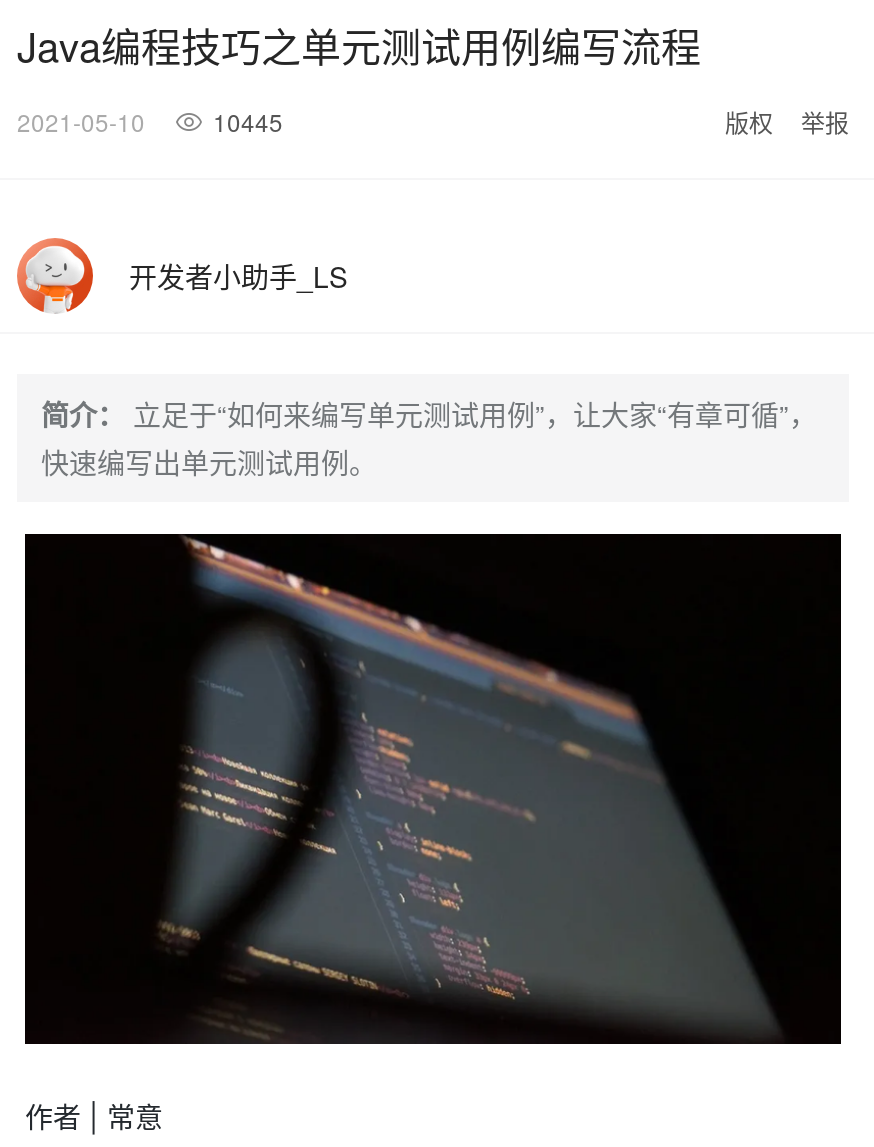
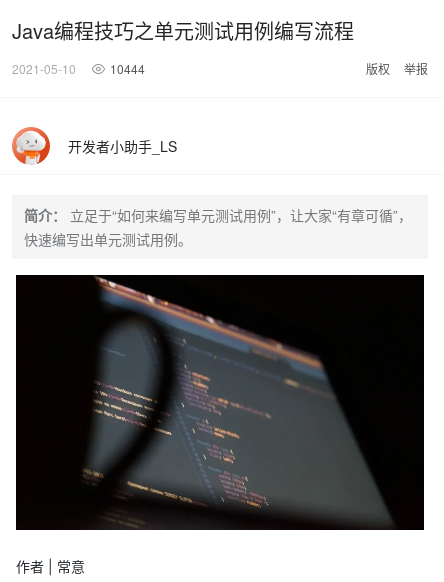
[17,104,283,138] 2021-05-10 10445 -> [12,60,145,77] 2021-05-10 10444

